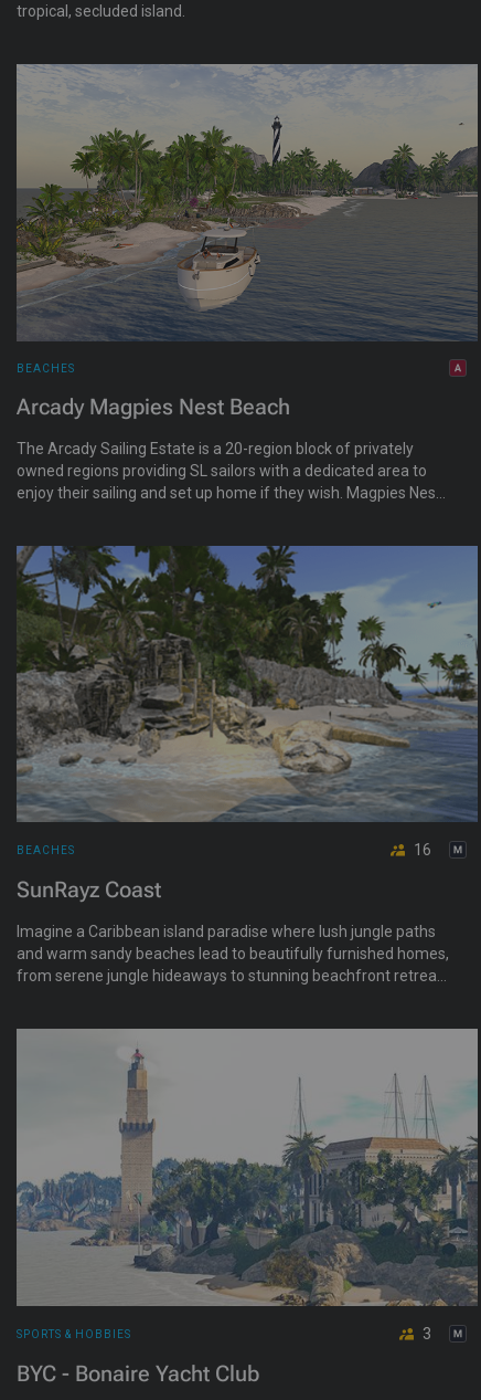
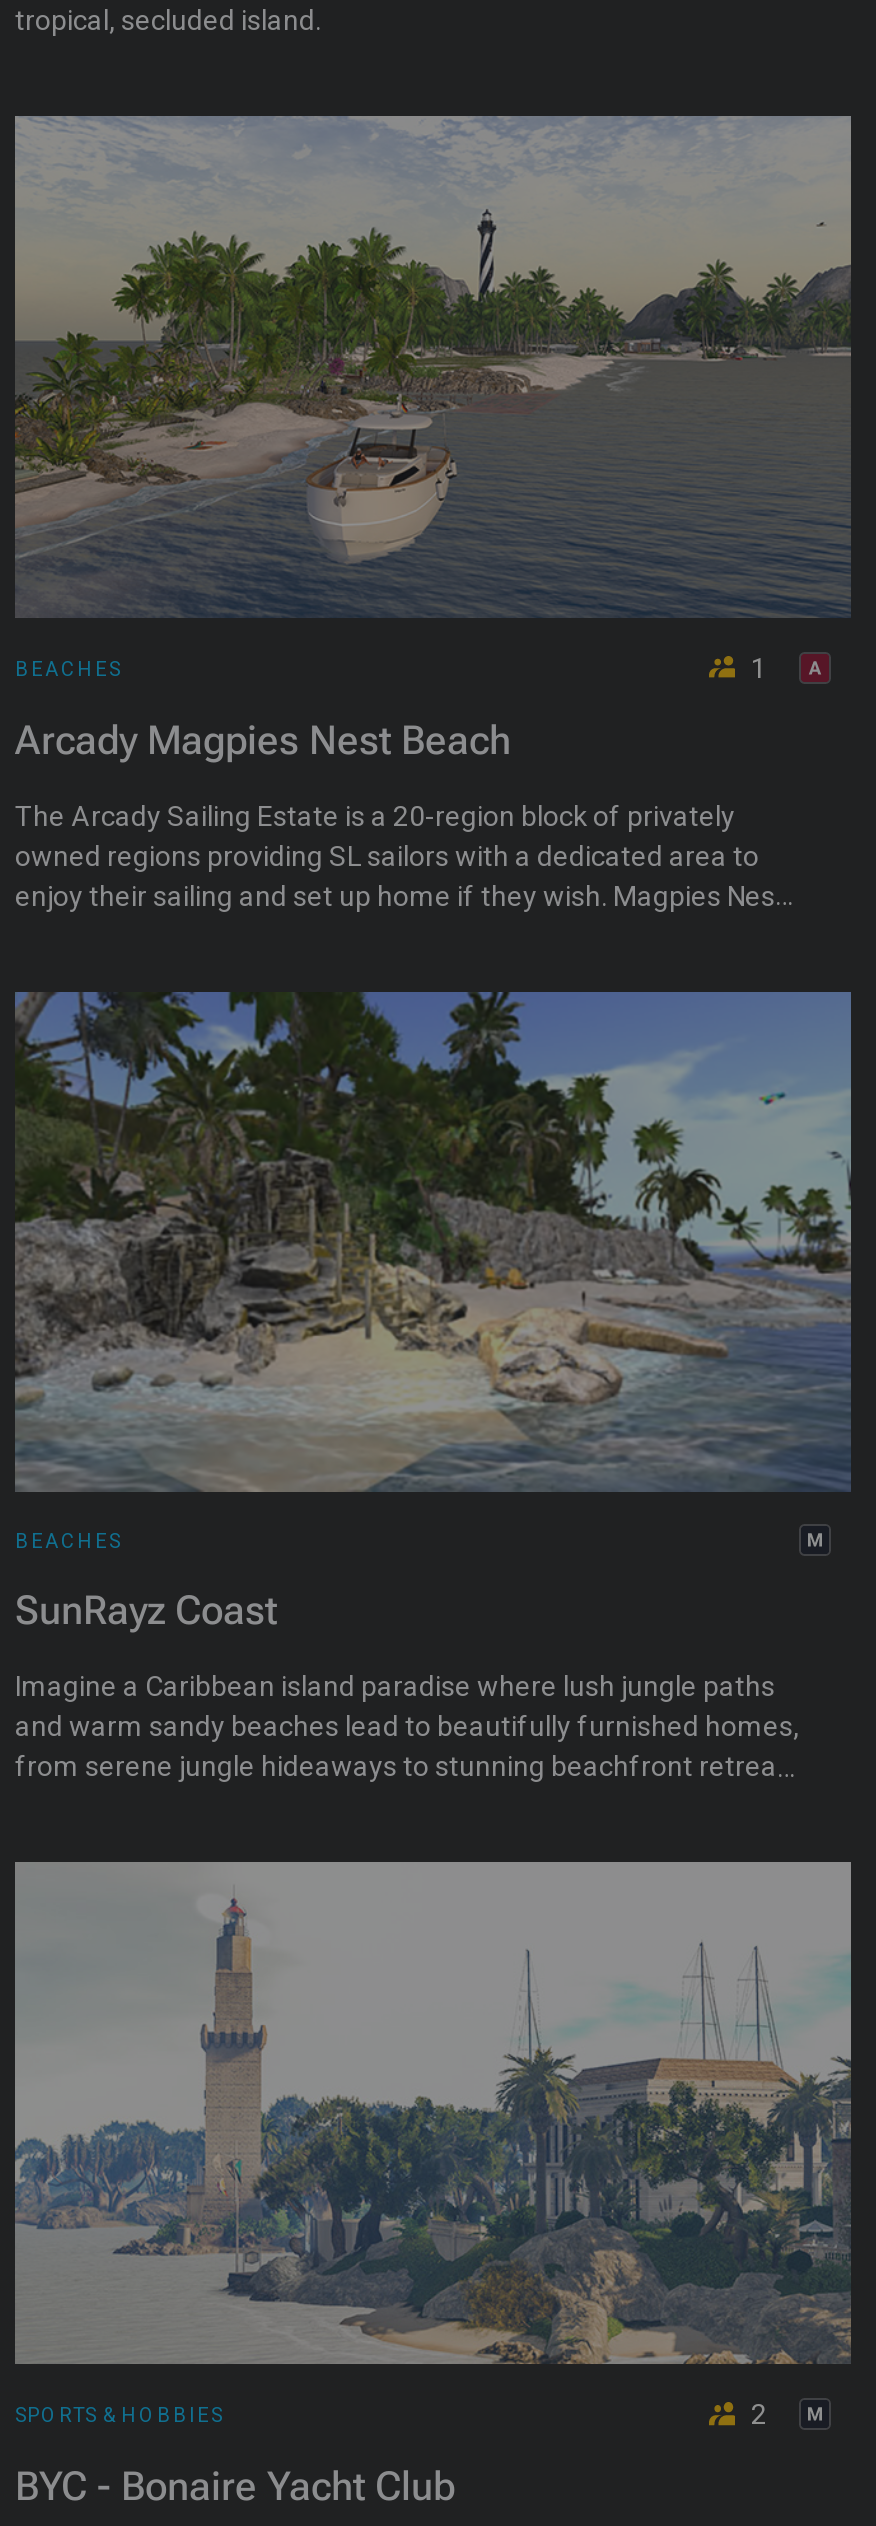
none -> [751,651,767,683] 1
[414,841,431,859] 16 -> none
[423,1325,431,1343] 3 -> [751,2398,767,2430] 2

